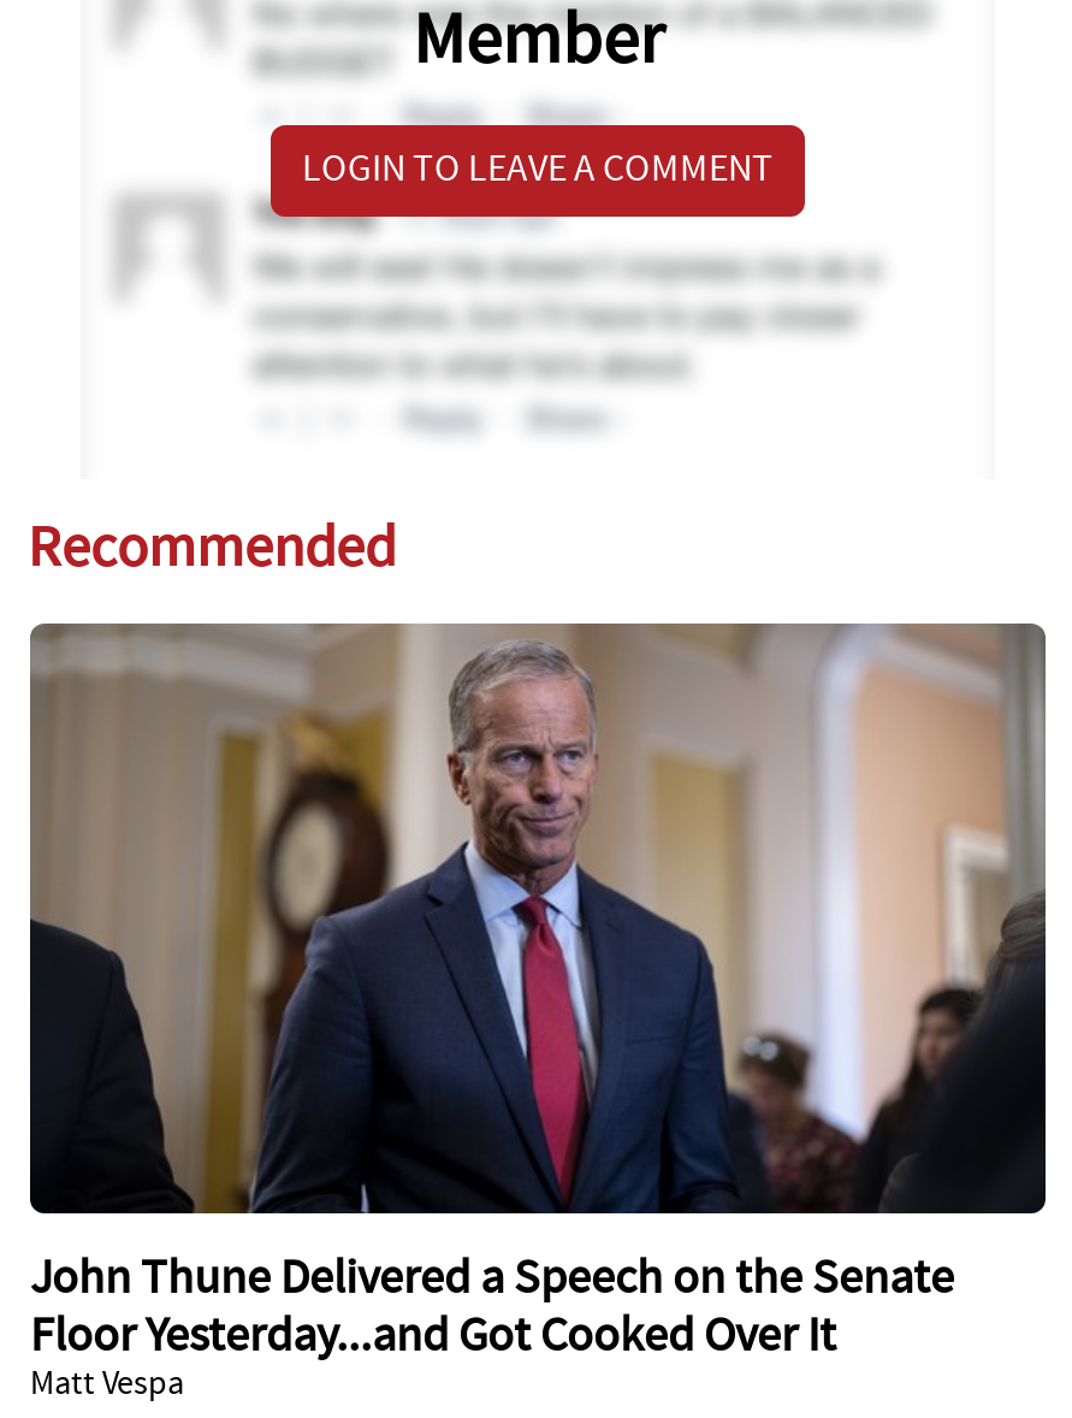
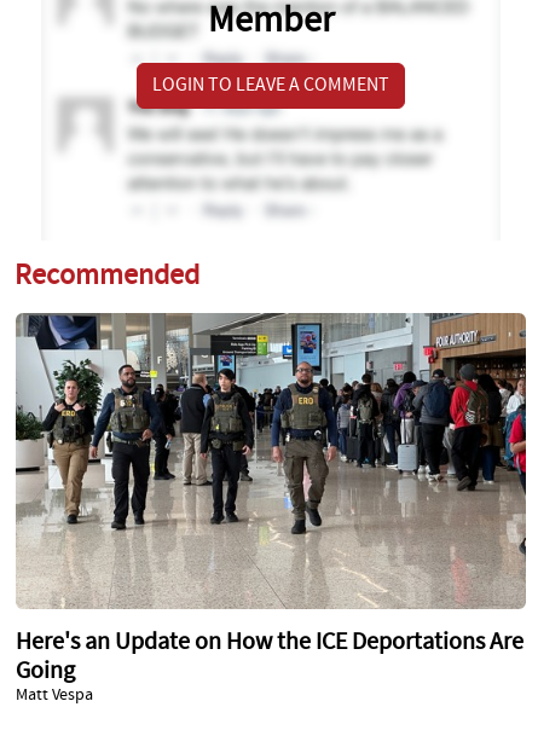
[28,624,1048,1363] [image] | John Thune Delivered a Speech on the Senate | Floor Yesterday...and Got Cooked Over It -> [15,313,527,684] [image] | Here's an Update on How the ICE Deportations Are | Going

